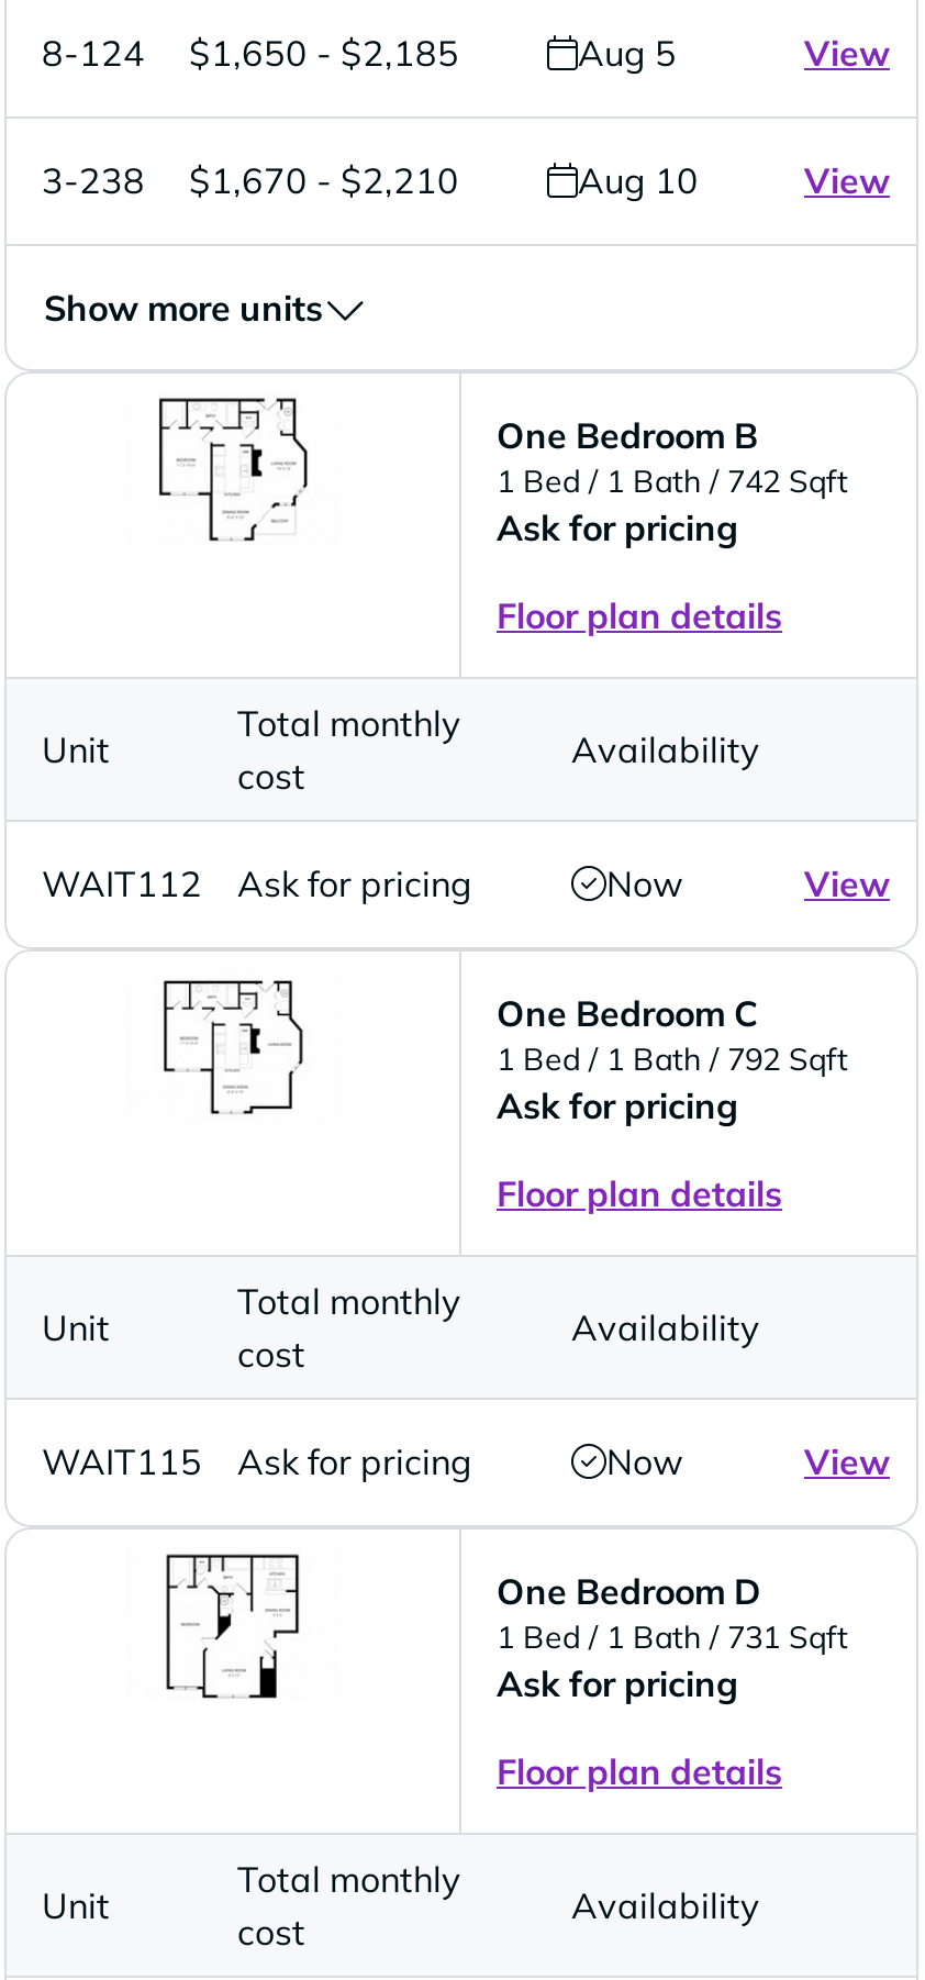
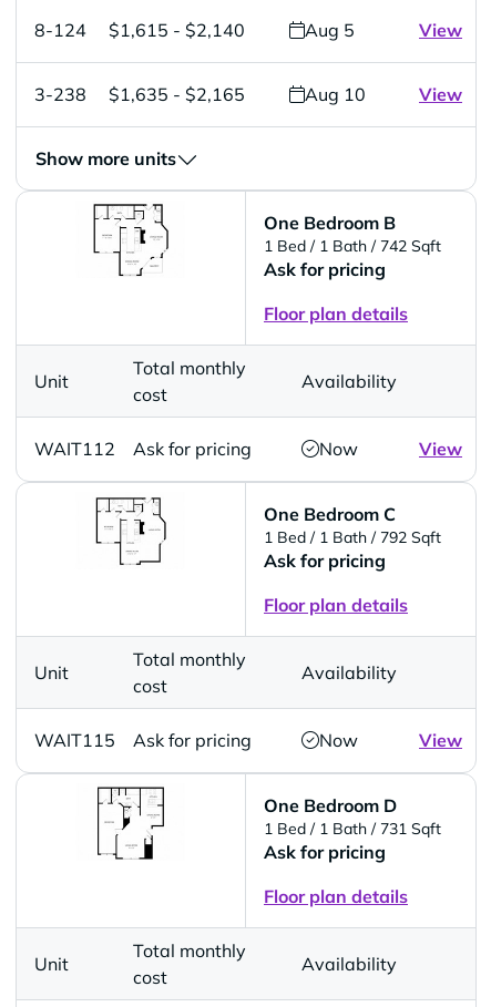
[42,31,459,75] 8-124 $1,650 - $2,185 -> [34,19,245,41] 8-124 $1,615 - $2,140
[42,158,459,202] 3-238 $1,670 - $2,210 -> [34,83,245,105] 3-238 $1,635 - $2,165

